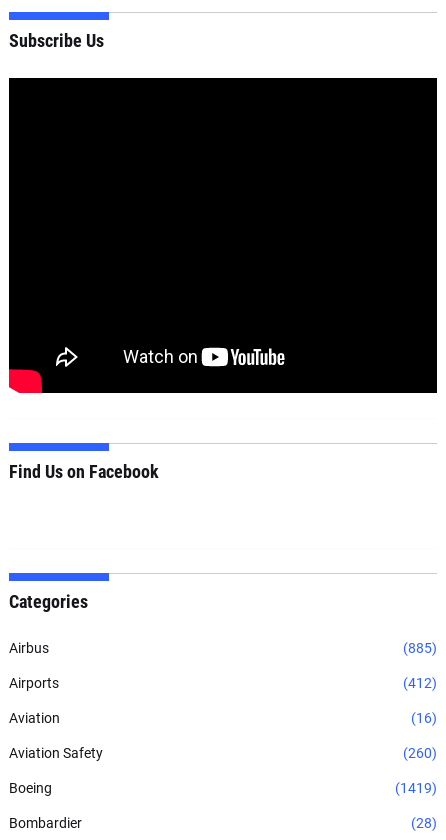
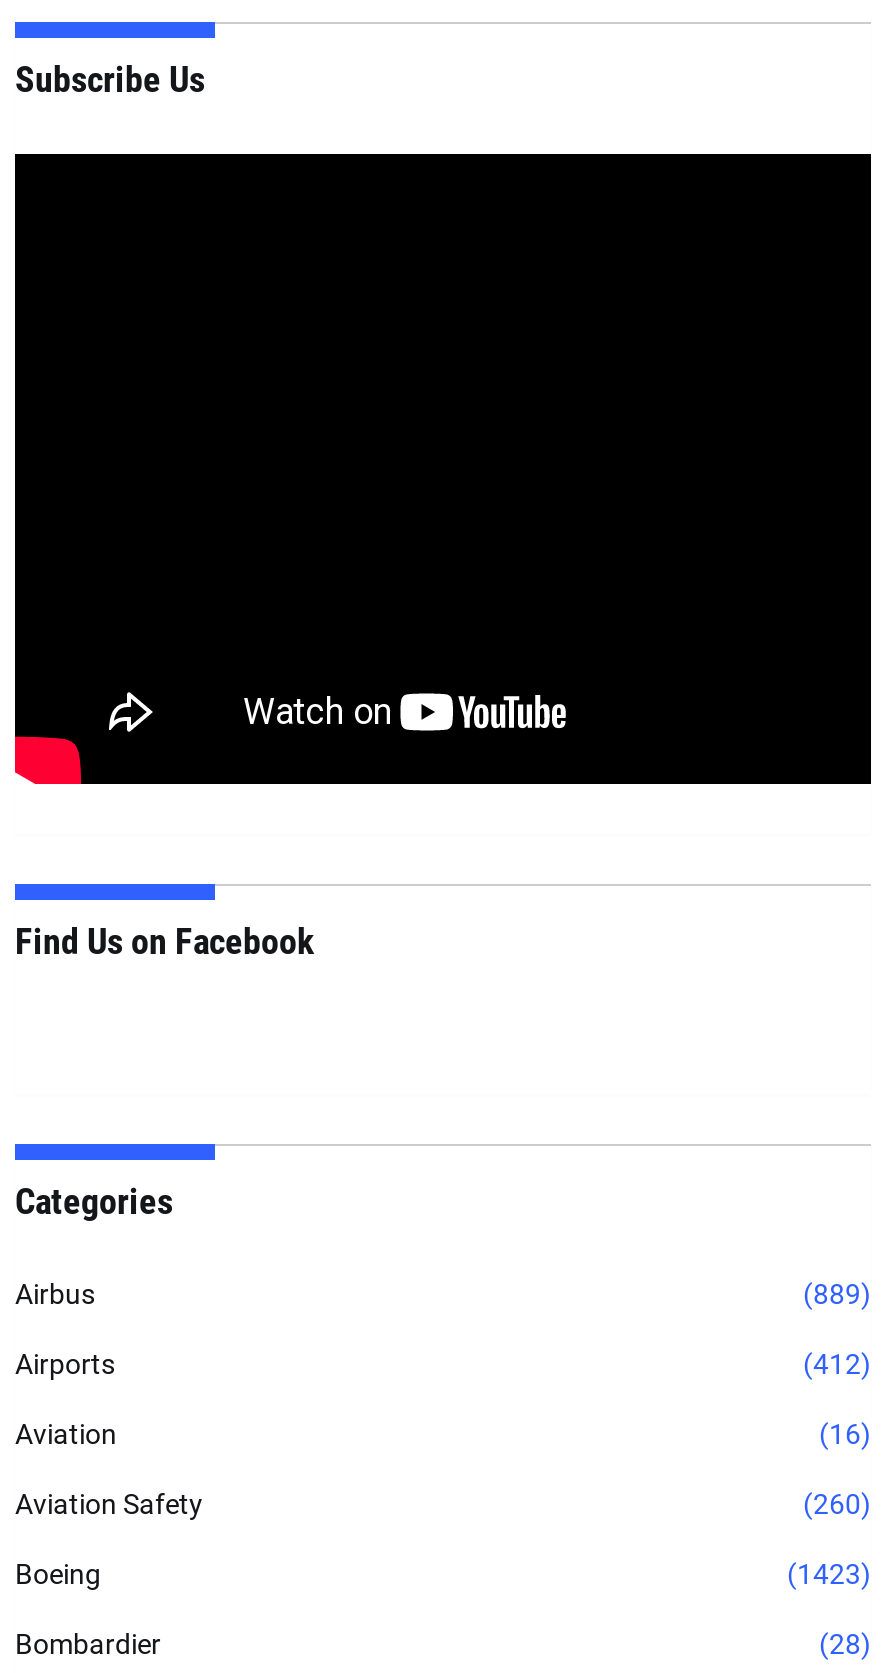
[403,639,437,655] (885) -> [803,1277,871,1309] (889)
[395,779,437,795] (1419) -> [787,1557,871,1589] (1423)

